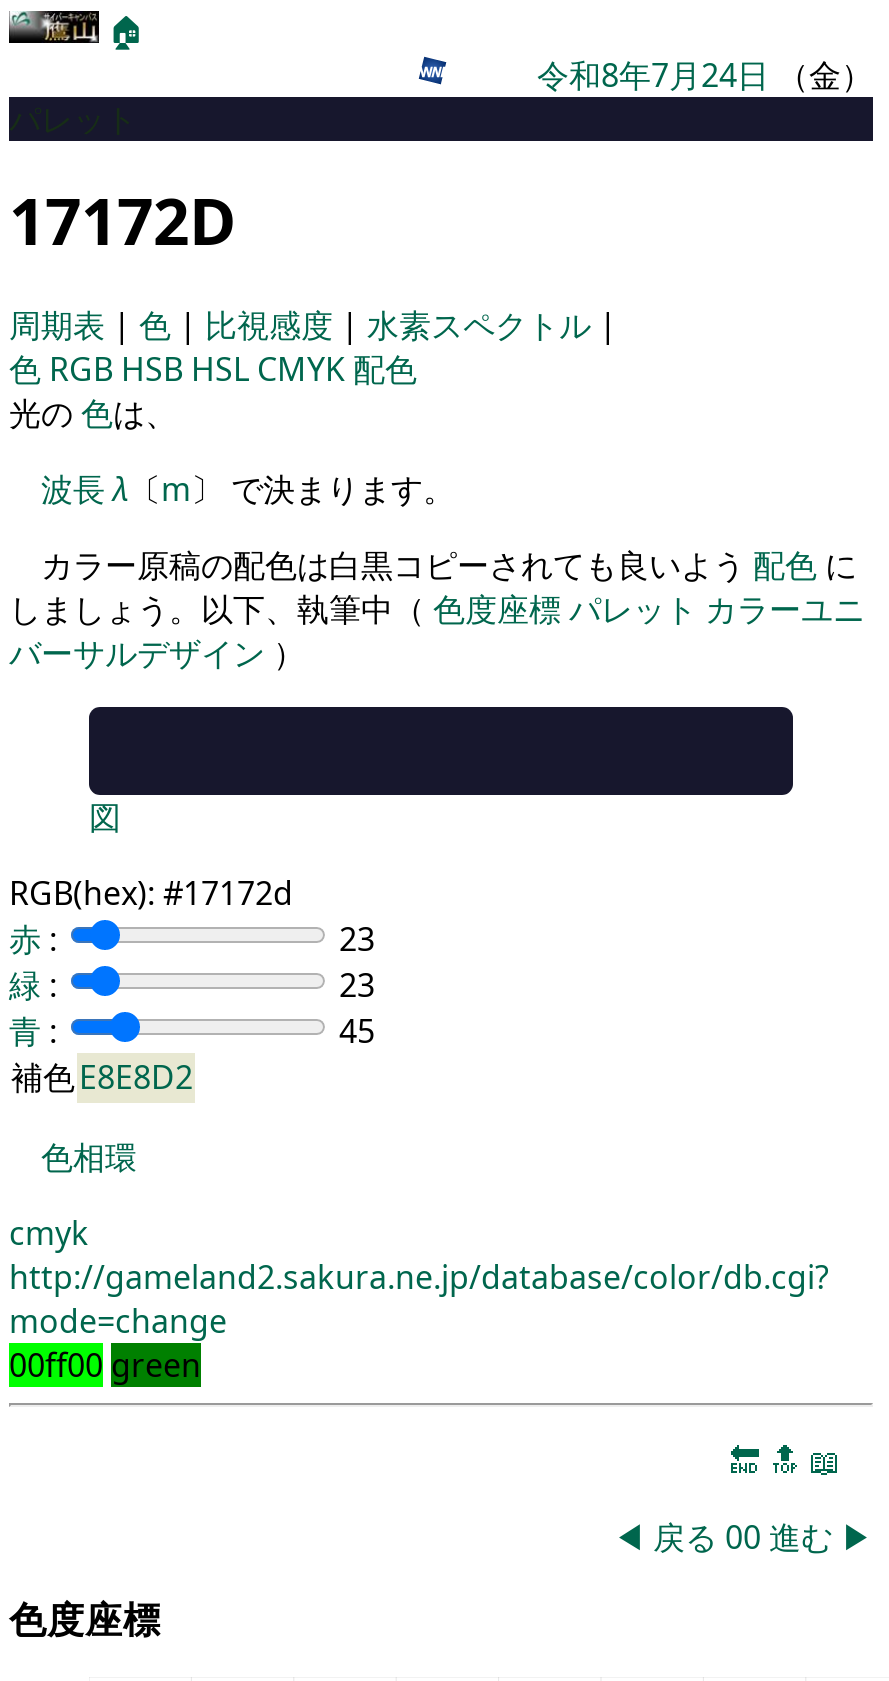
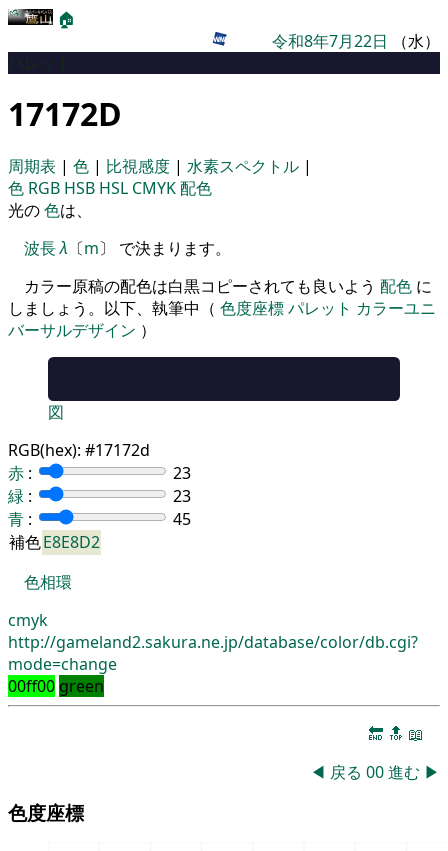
[537,53,873,97] 令和8年7月24日（金） -> [272,30,440,52] 令和8年7月22日（水）

